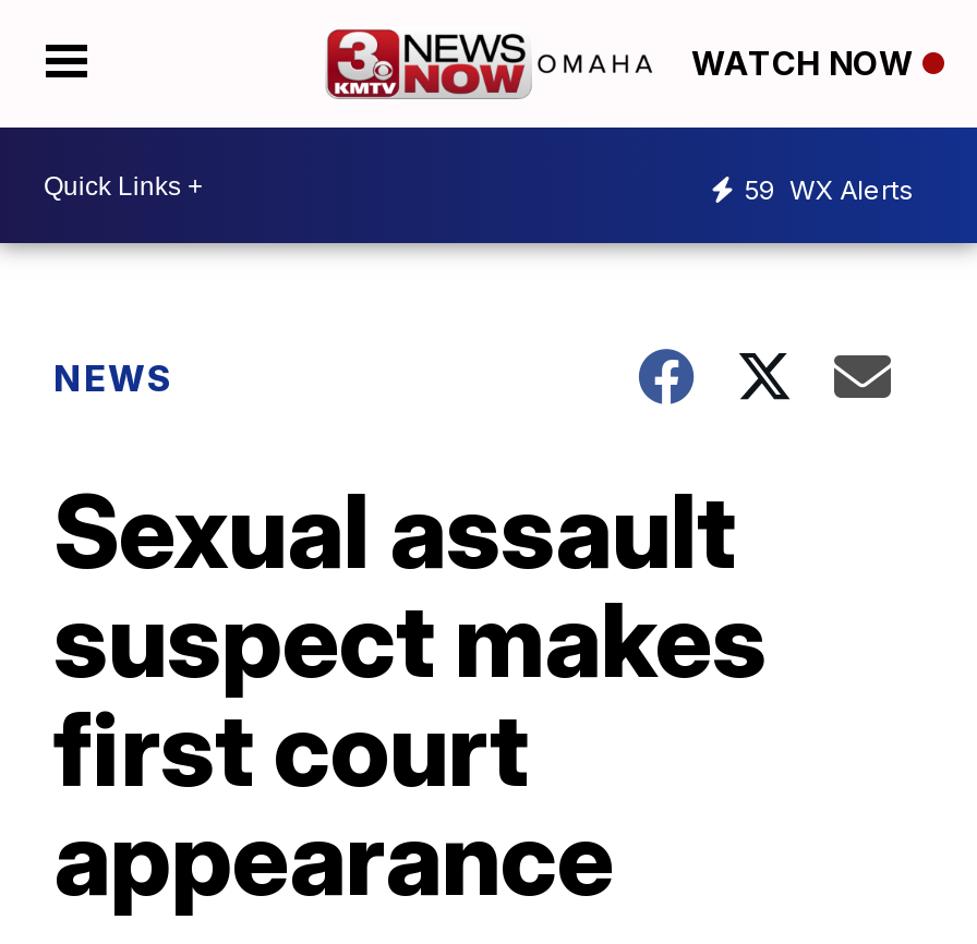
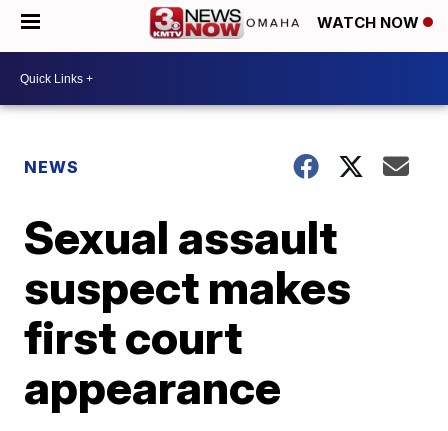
[744,172,914,205] 59 WX Alerts -> none

